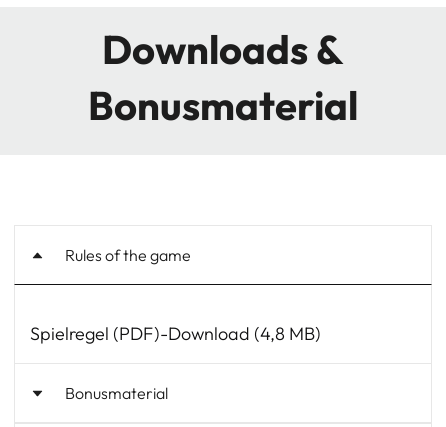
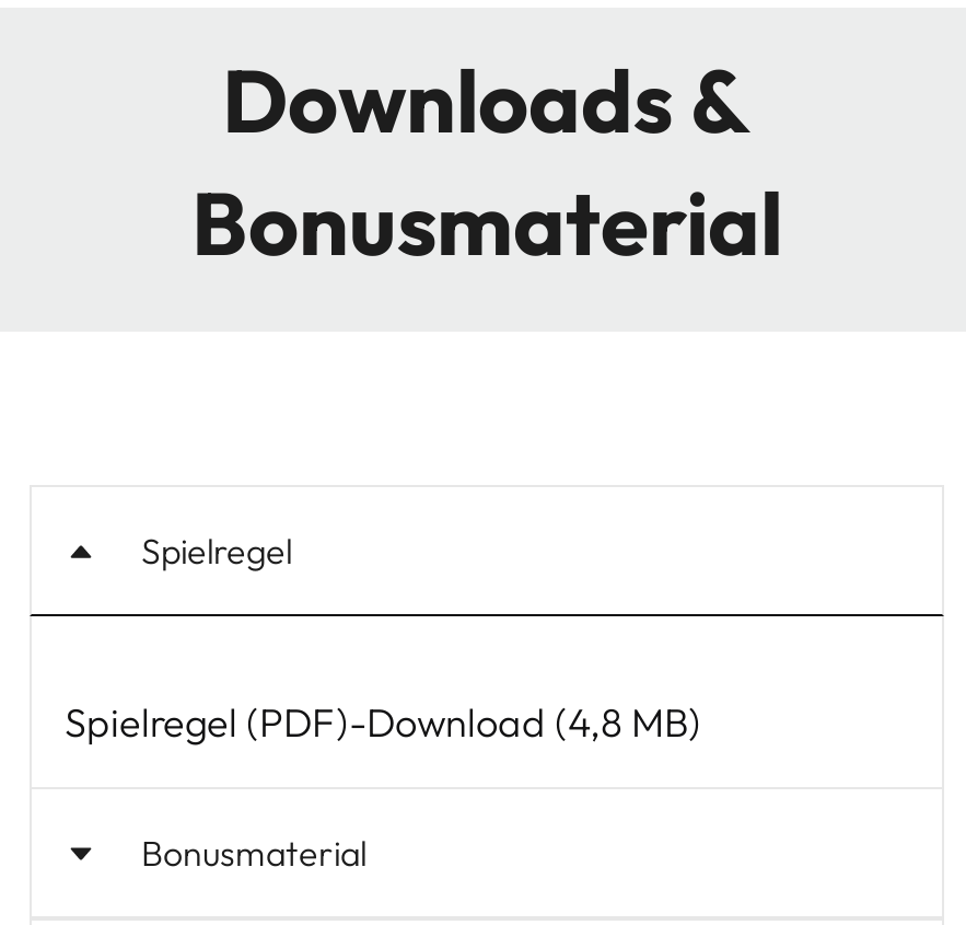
[65,245,191,265] Rules of the game -> [141,529,292,573] Spielregel

